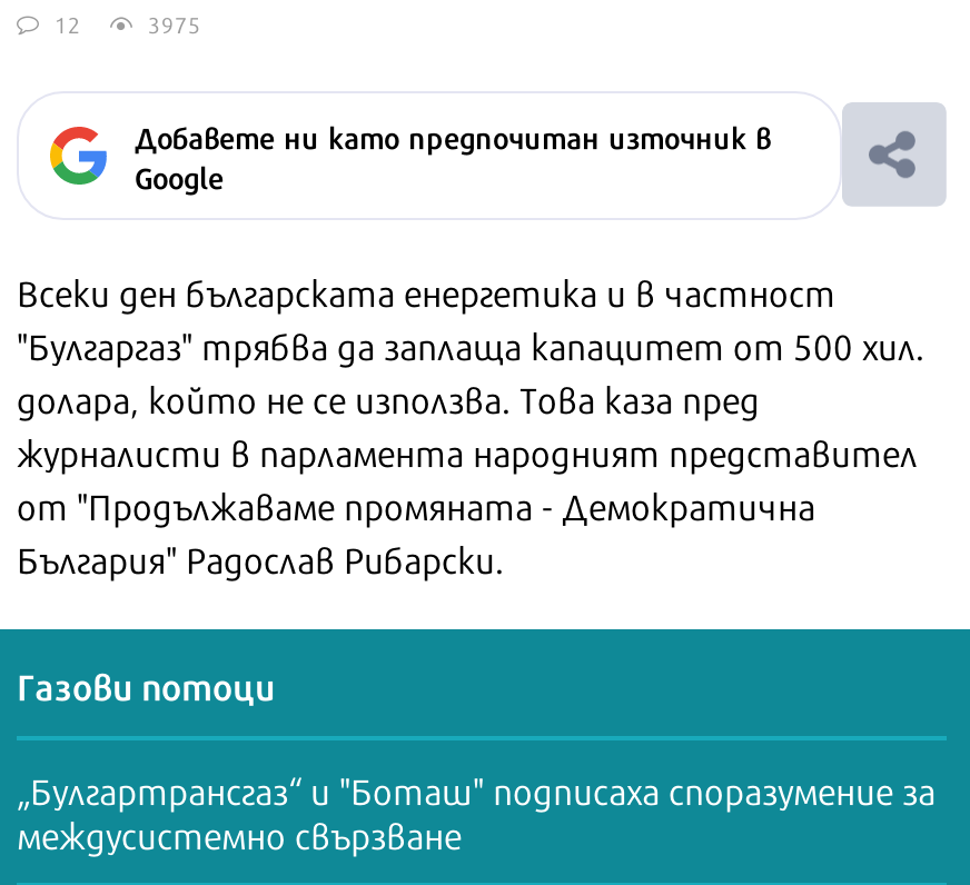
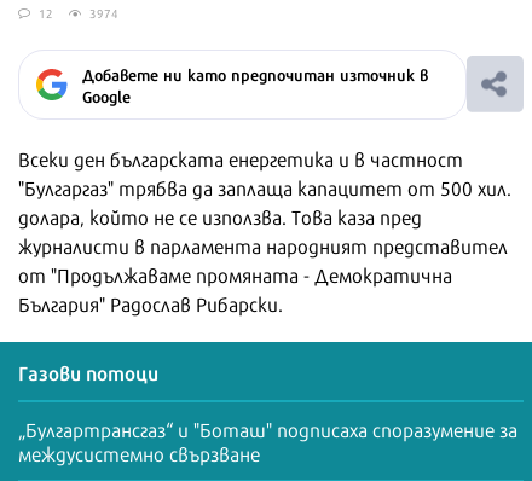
[148,6,201,40] 3975 -> [89,4,118,22] 3974

